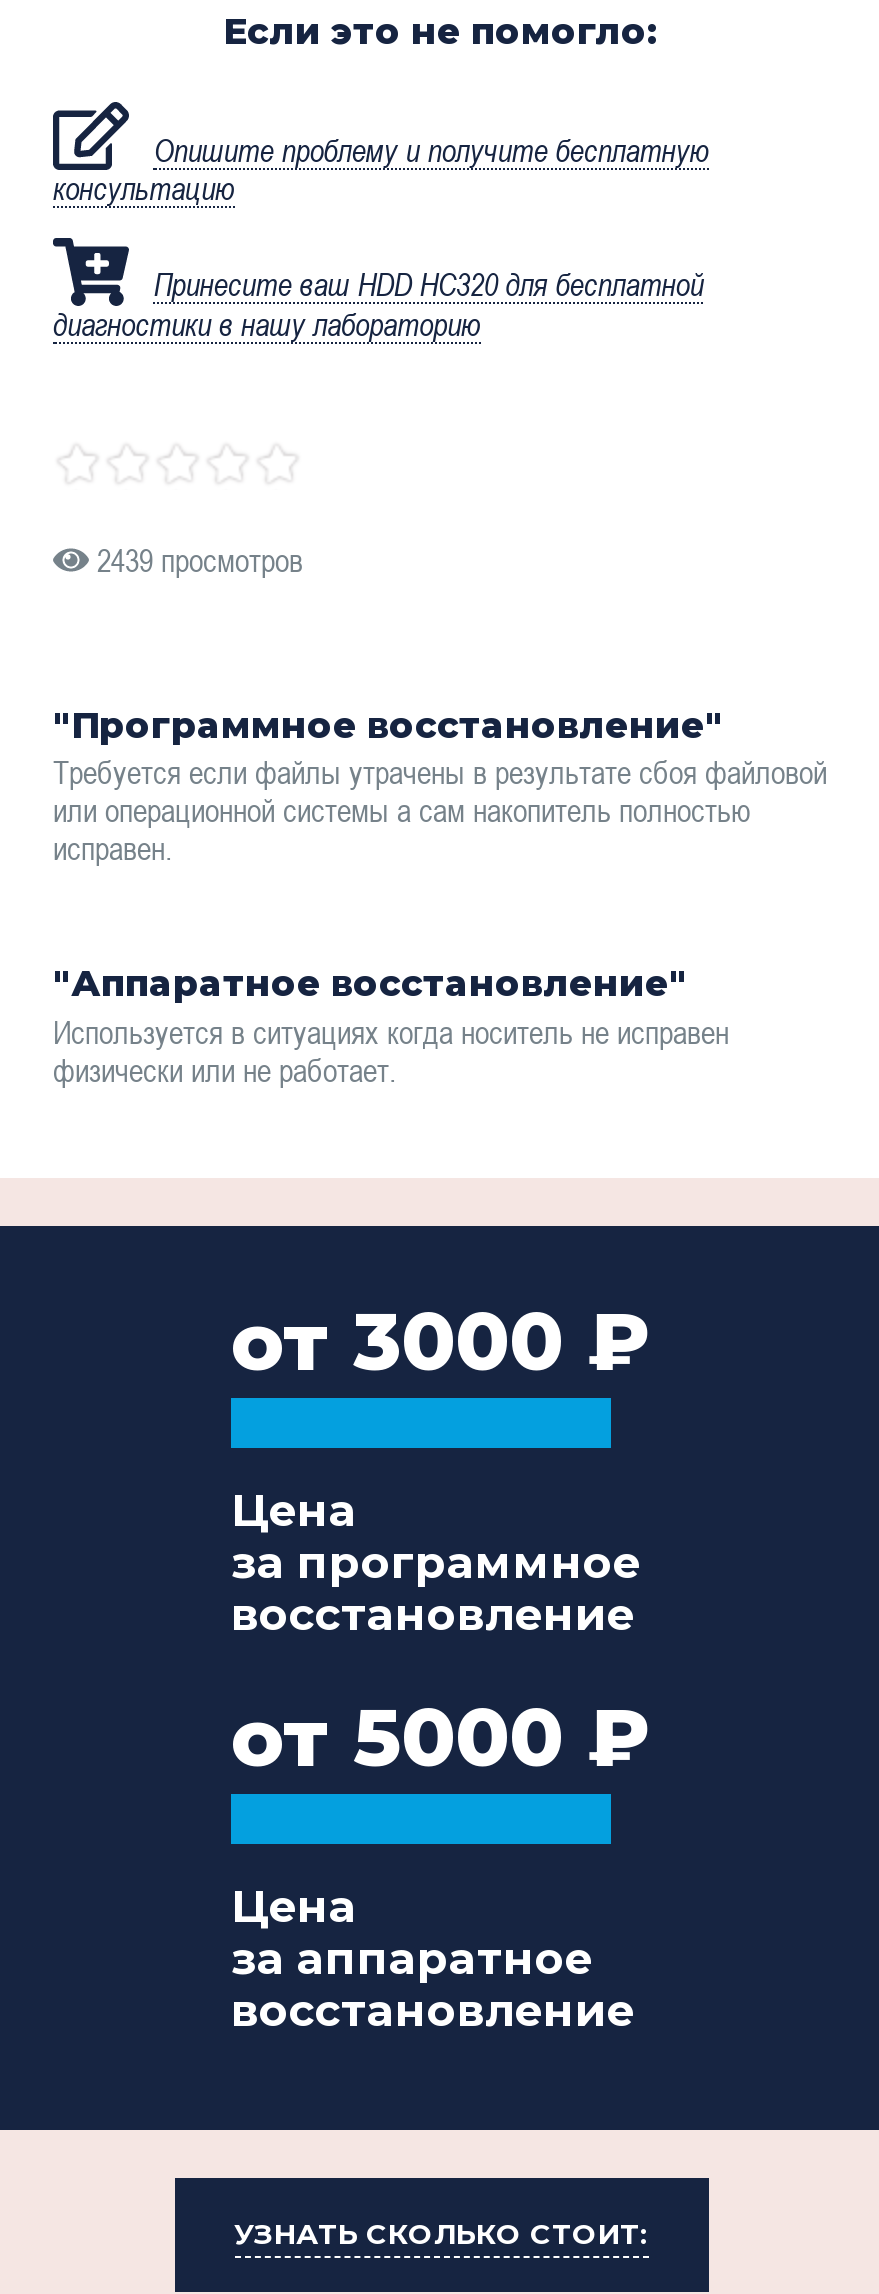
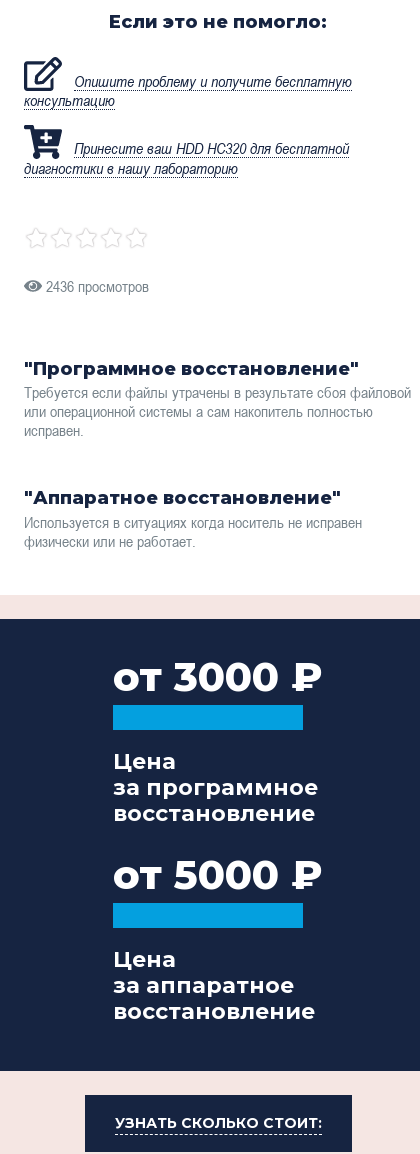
[89,541,303,577] 2439 просмотров -> [42,277,149,295] 2436 просмотров

